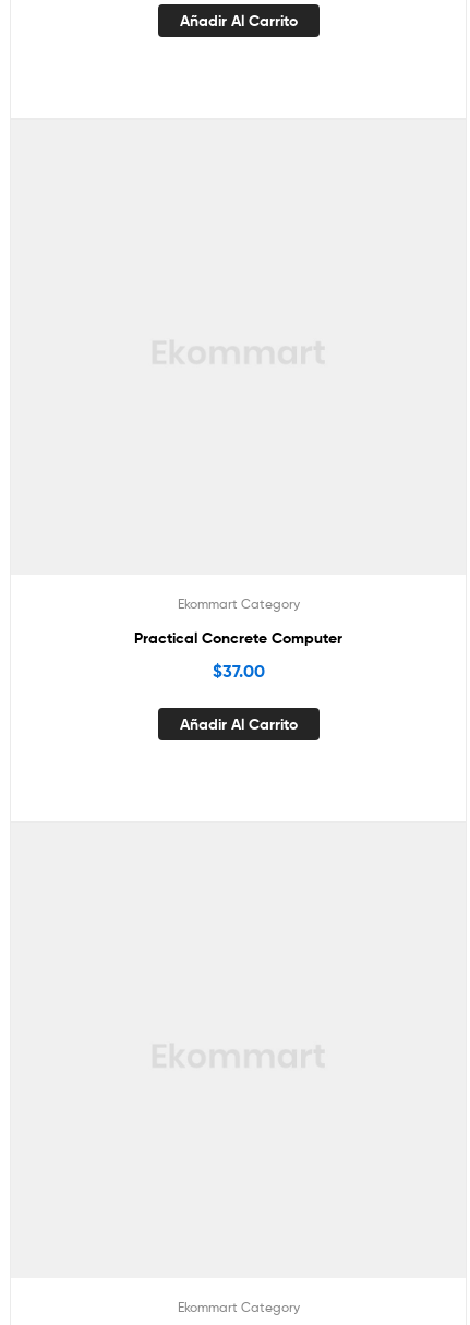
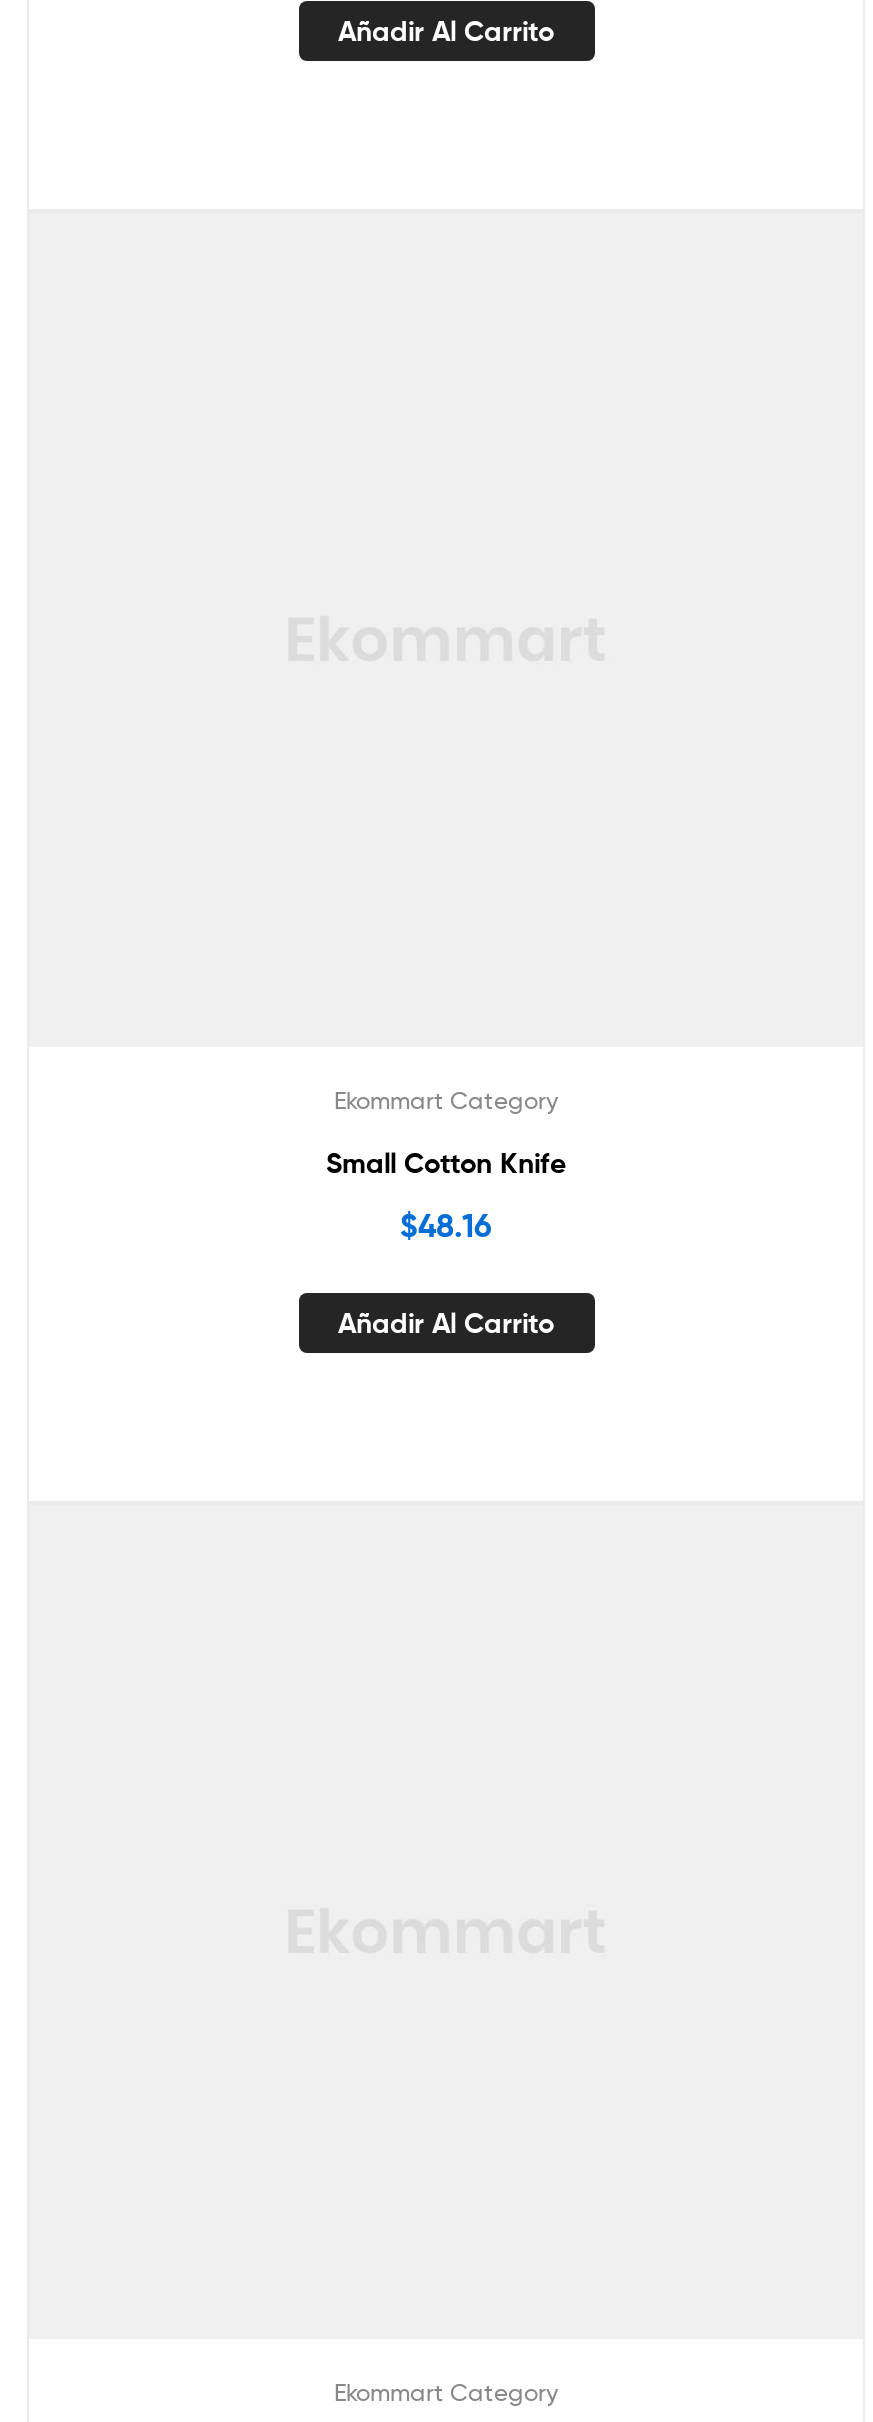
[134,628,342,648] Practical Concrete Computer -> [326,1146,566,1182] Small Cotton Knife
[212,660,264,682] $37.00 -> [400,1205,492,1245] $48.16

